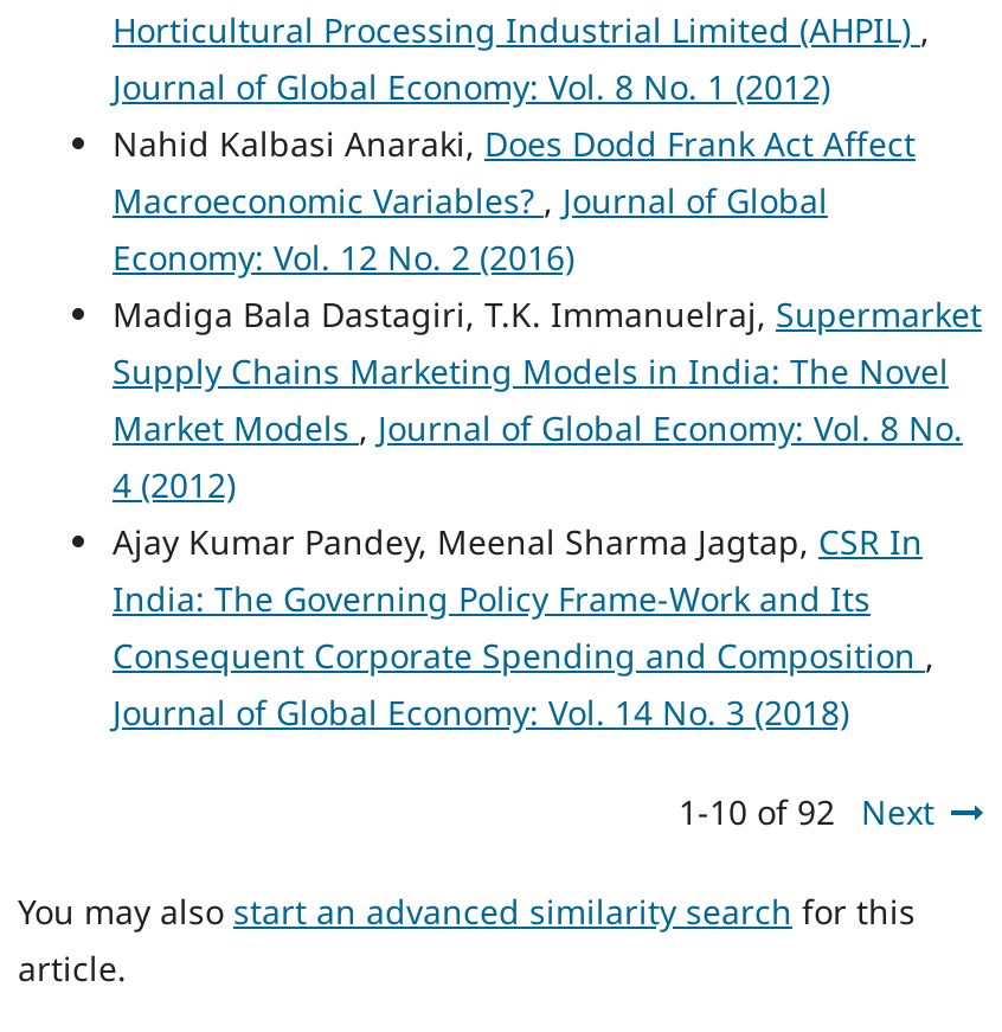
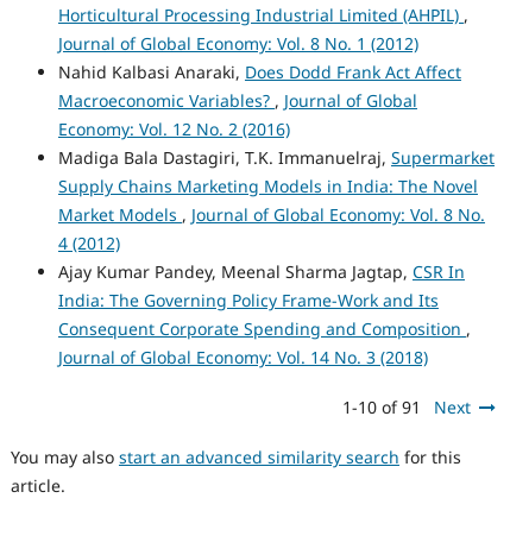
[679,790,934,835] 1-10 of 92 Next -> [342,396,471,419] 1-10 of 91 Next

